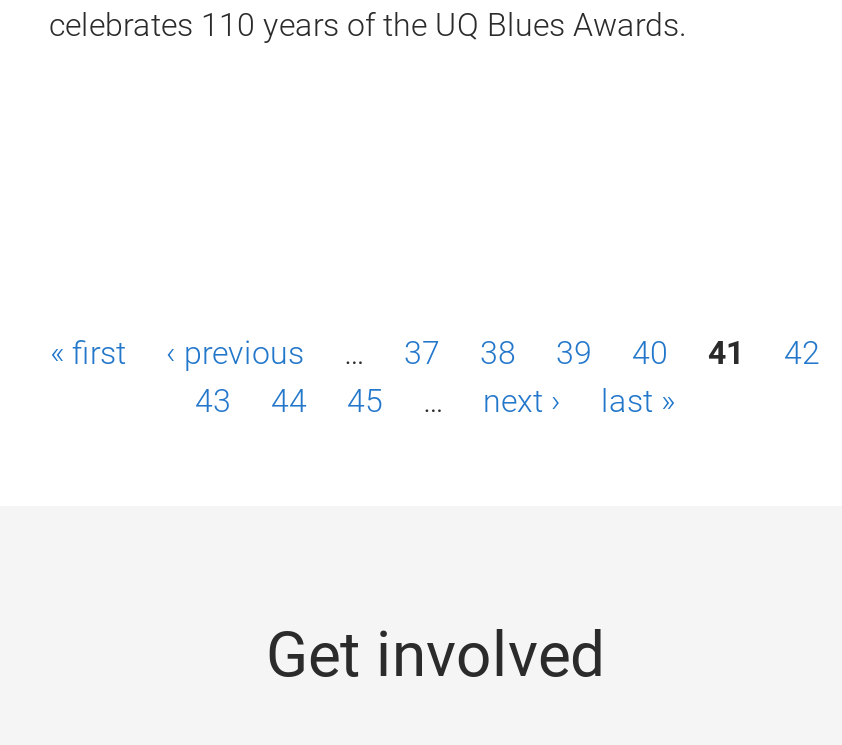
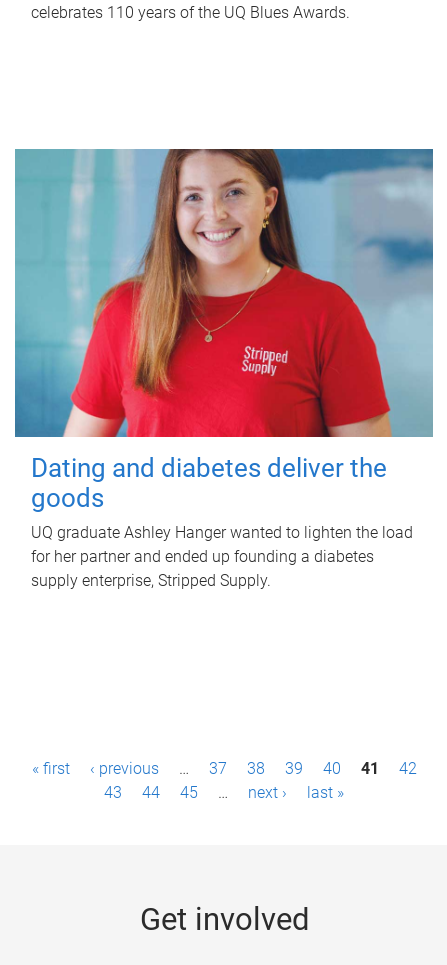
none -> [14,148,434,590] [image] | Dating and diabetes deliver the | goods | UQ graduate Ashley Hanger wanted to lighten the load | for her partner and ended up founding a diabetes | supply enterprise, Stripped Supply.

